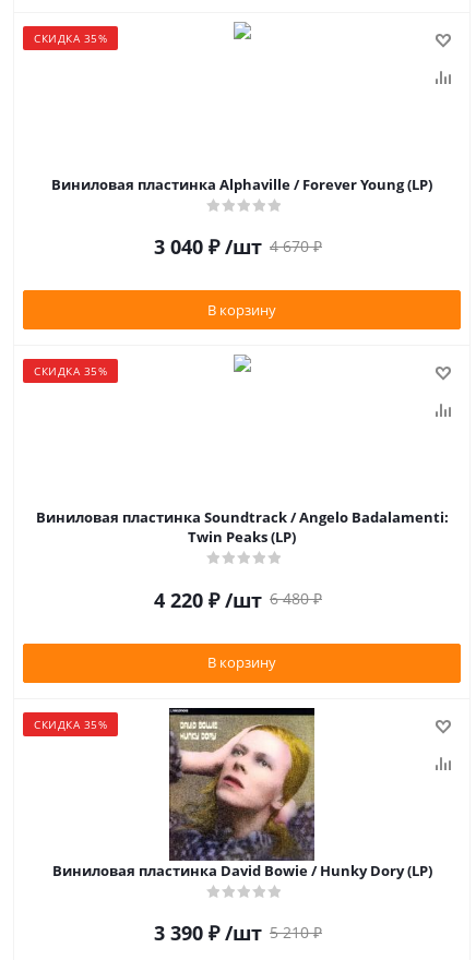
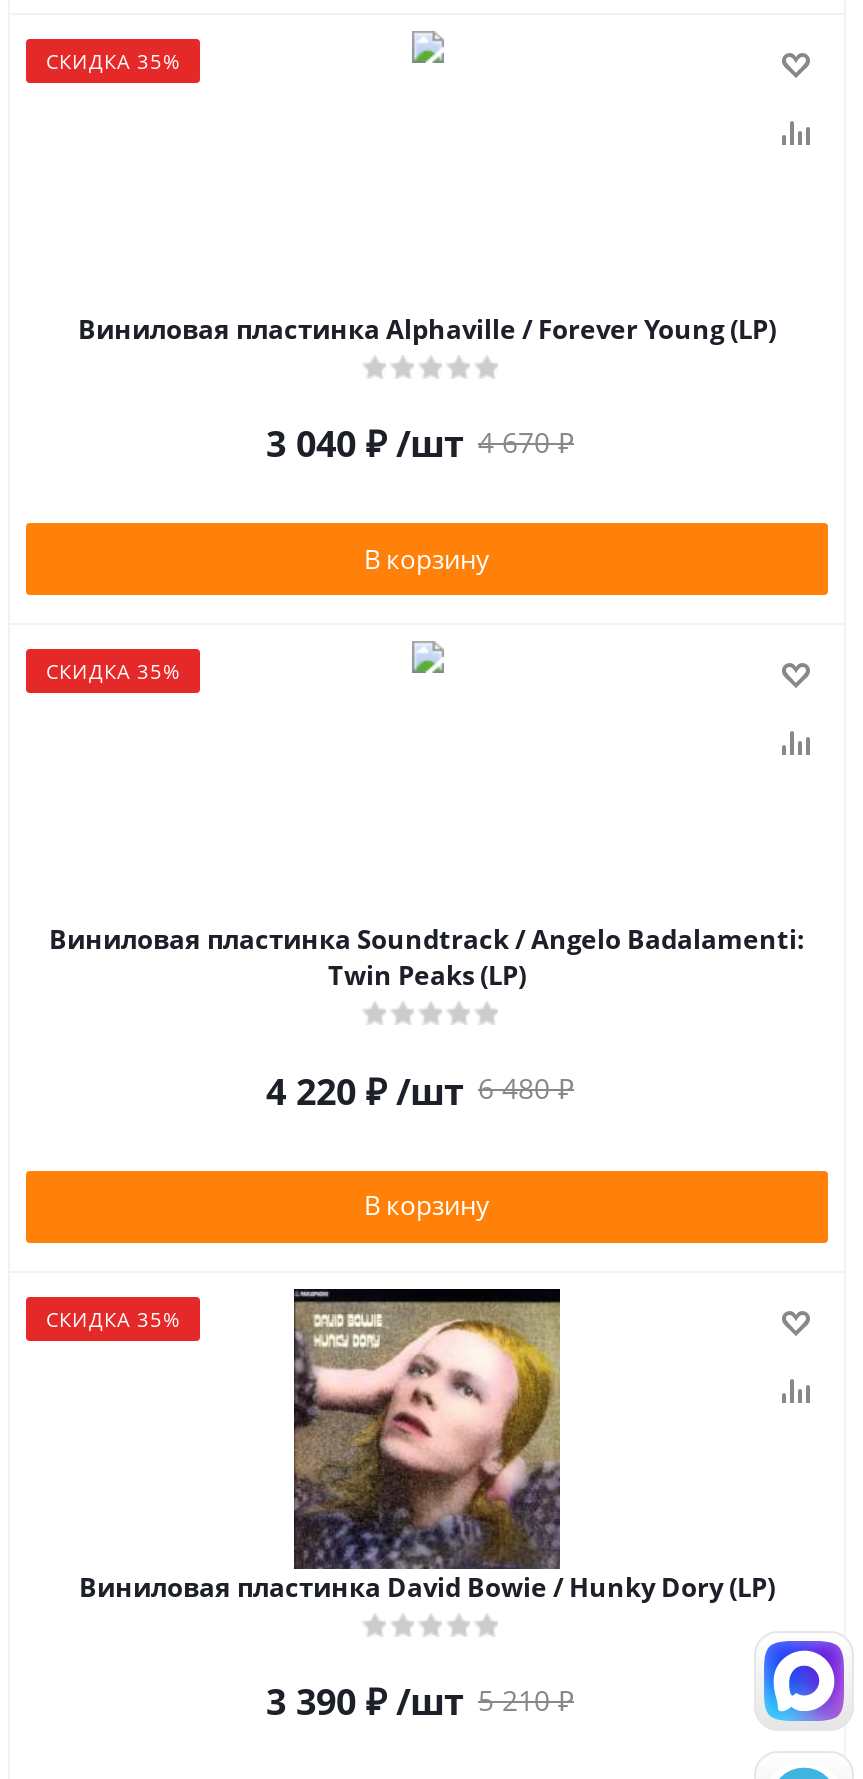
none -> [762,1639,846,1725] [image]

